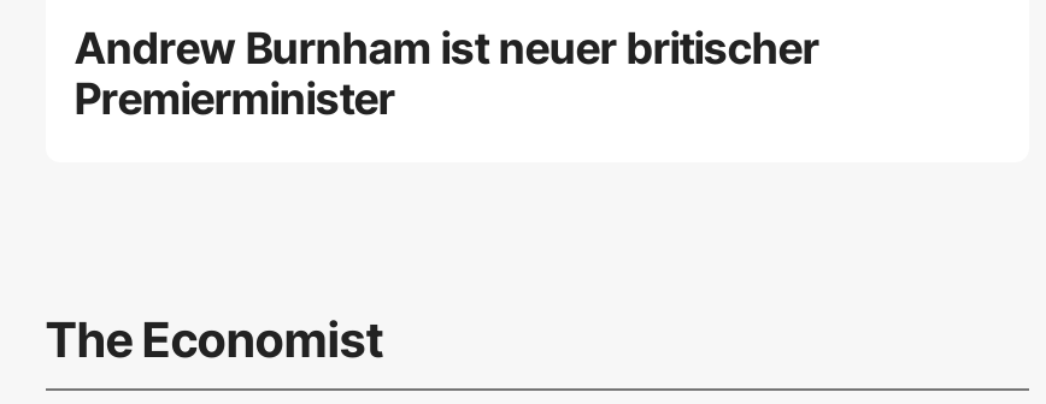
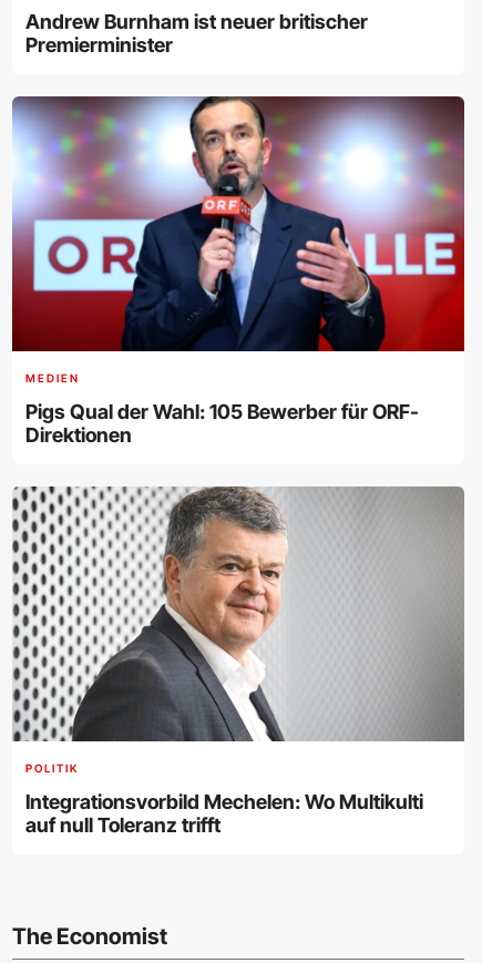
none -> [11,95,465,447] [image] | MEDIEN | Pigs Qual der Wahl: 105 Bewerber für ORF- | Direktionen
none -> [11,485,465,837] [image] | POLITIK | Integrationsvorbild Mechelen: Wo Multikulti | auf null Toleranz trifft

